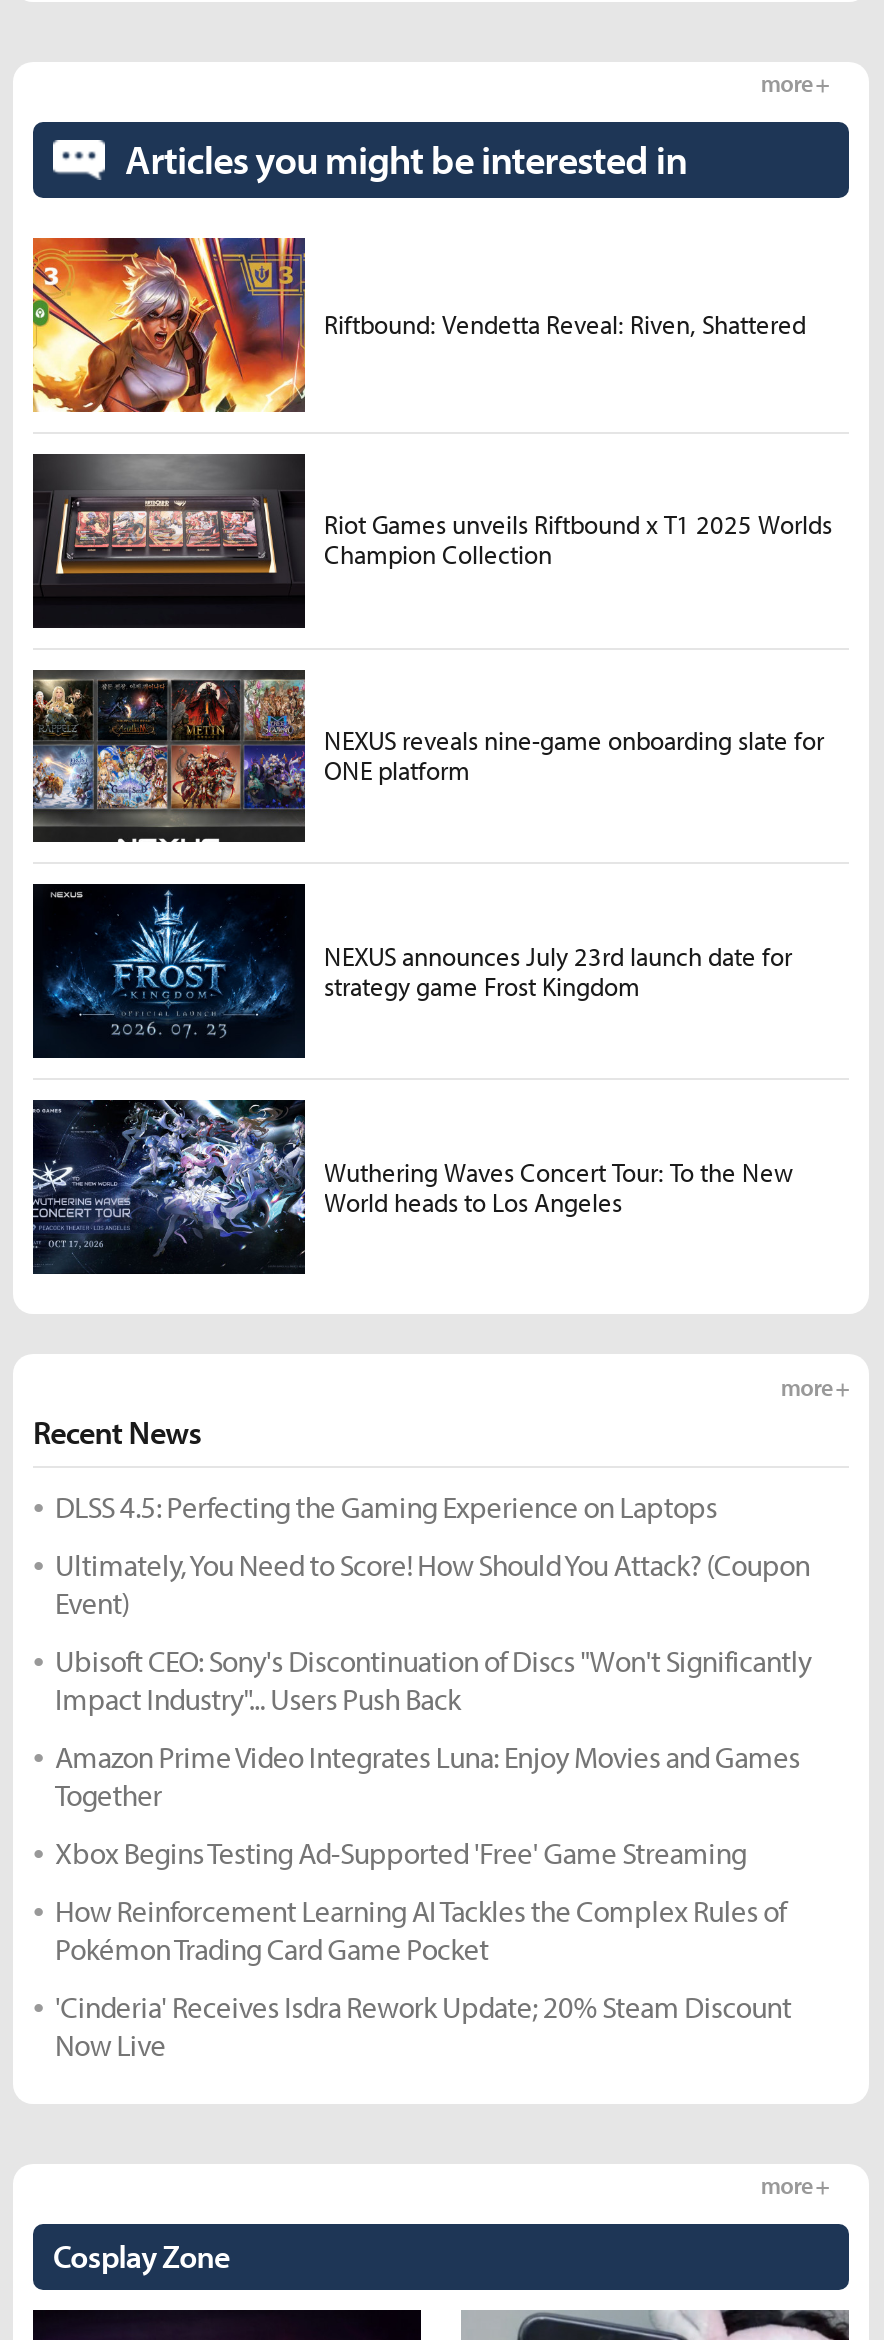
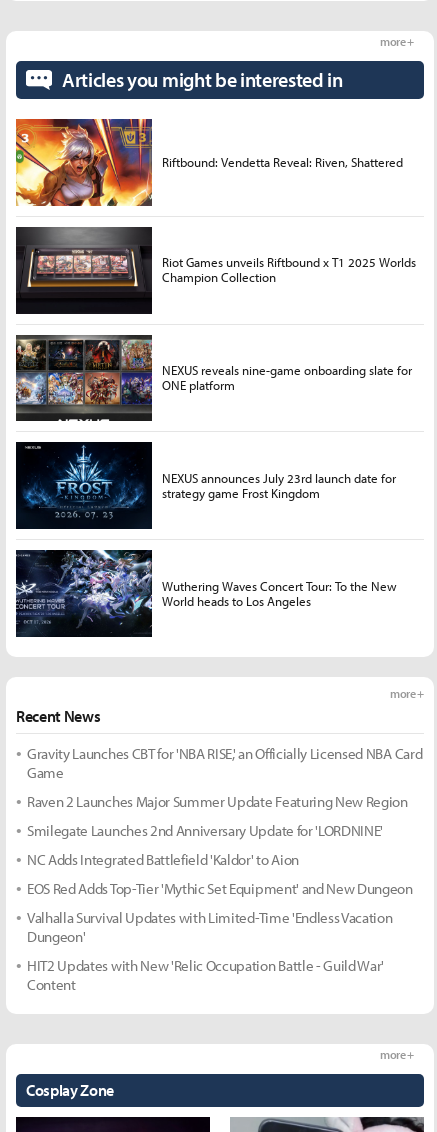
[55,1488,717,1526] DLSS 4.5: Perfecting the Gaming Experience on Laptops -> [27,744,422,782] Gravity Launches CBT for 'NBA RISE,' an Officially Licensed NBA Card | Game
[55,1546,810,1622] Ultimately, You Need to Score! How Should You Attack? (Coupon | Event) -> [27,792,408,811] Raven 2 Launches Major Summer Update Featuring New Region
[55,1642,811,1718] Ubisoft CEO: Sony's Discontinuation of Discs "Won't Significantly | Impact Industry"... Users Push Back -> [27,821,383,840] Smilegate Launches 2nd Anniversary Update for 'LORDNINE'
[55,1738,800,1814] Amazon Prime Video Integrates Luna: Enjoy Movies and Games | Together -> [27,850,299,869] NC Adds Integrated Battlefield 'Kaldor' to Aion
[55,1834,746,1872] Xbox Begins Testing Ad-Supported 'Free' Game Streaming -> [27,879,413,898] EOS Red Adds Top-Tier 'Mythic Set Equipment' and New Dungeon
[55,1892,786,1968] How Reinforcement Learning AI Tackles the Complex Rules of | Pokémon Trading Card Game Pocket -> [27,908,392,946] Valhalla Survival Updates with Limited-Time 'Endless Vacation | Dungeon'
[55,1988,791,2064] 'Cinderia' Receives Isdra Rework Update; 20% Steam Discount | Now Live -> [27,956,384,994] HIT2 Updates with New 'Relic Occupation Battle - Guild War' | Content

